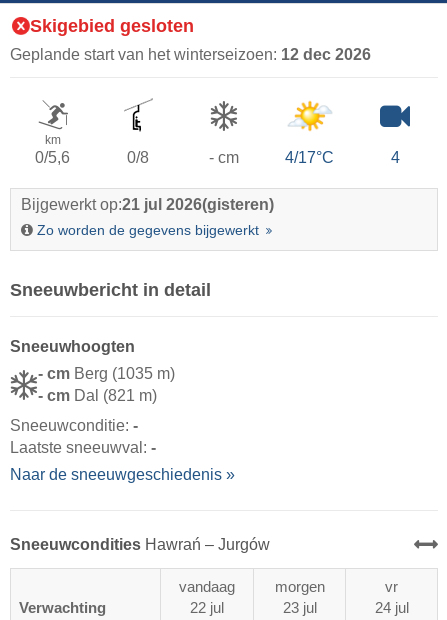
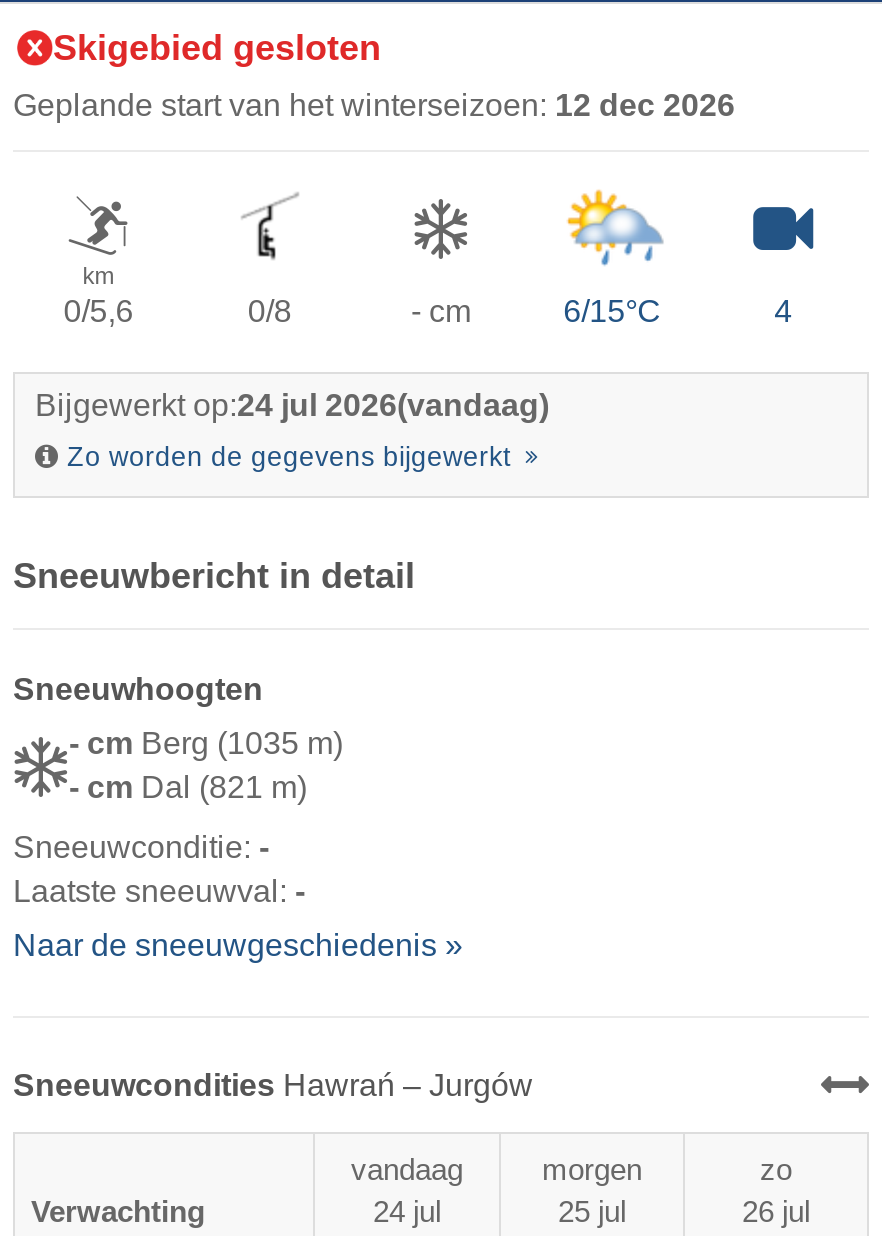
[285,98,334,166] [image] | 4/17°C -> [563,188,665,328] [image] | 6/15°C
[21,196,274,213] Bijgewerkt op:21 jul 2026(gisteren) -> [35,389,549,423] Bijgewerkt op:24 jul 2026(vandaag)
[374,579,408,616] vr | 24 jul -> [742,1155,810,1229] zo | 26 jul
[190,600,224,616] 22 jul -> [373,1197,441,1229] 24 jul
[282,600,316,616] 23 jul -> [558,1197,626,1229] 25 jul

